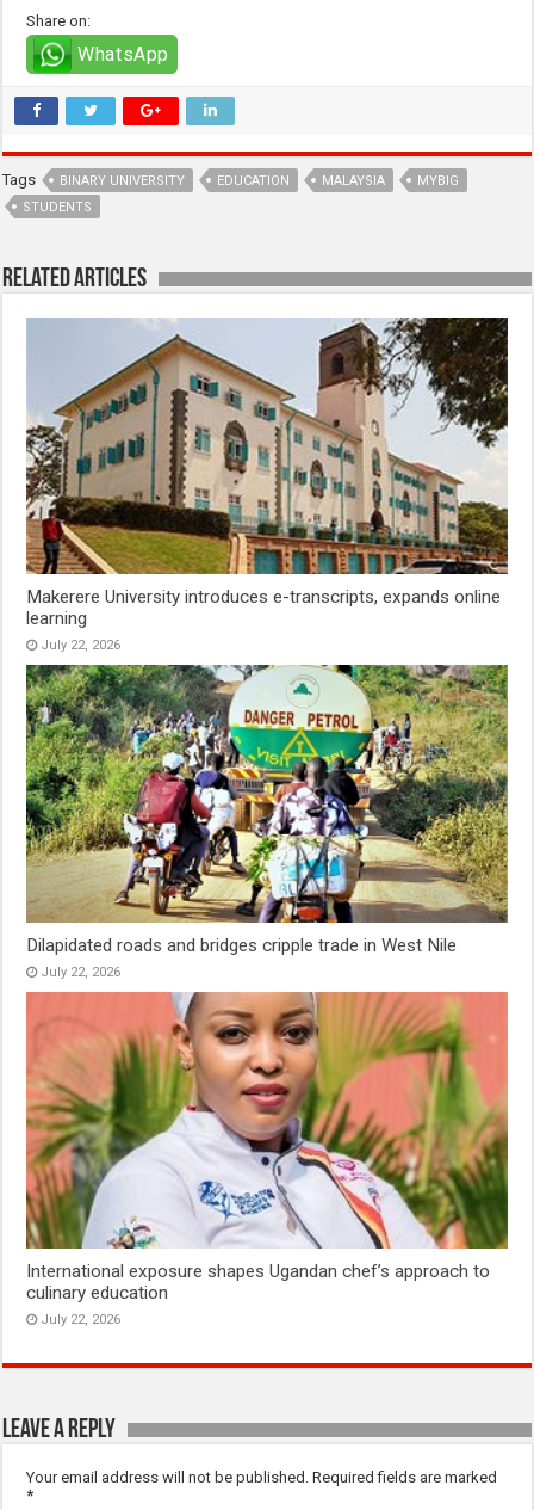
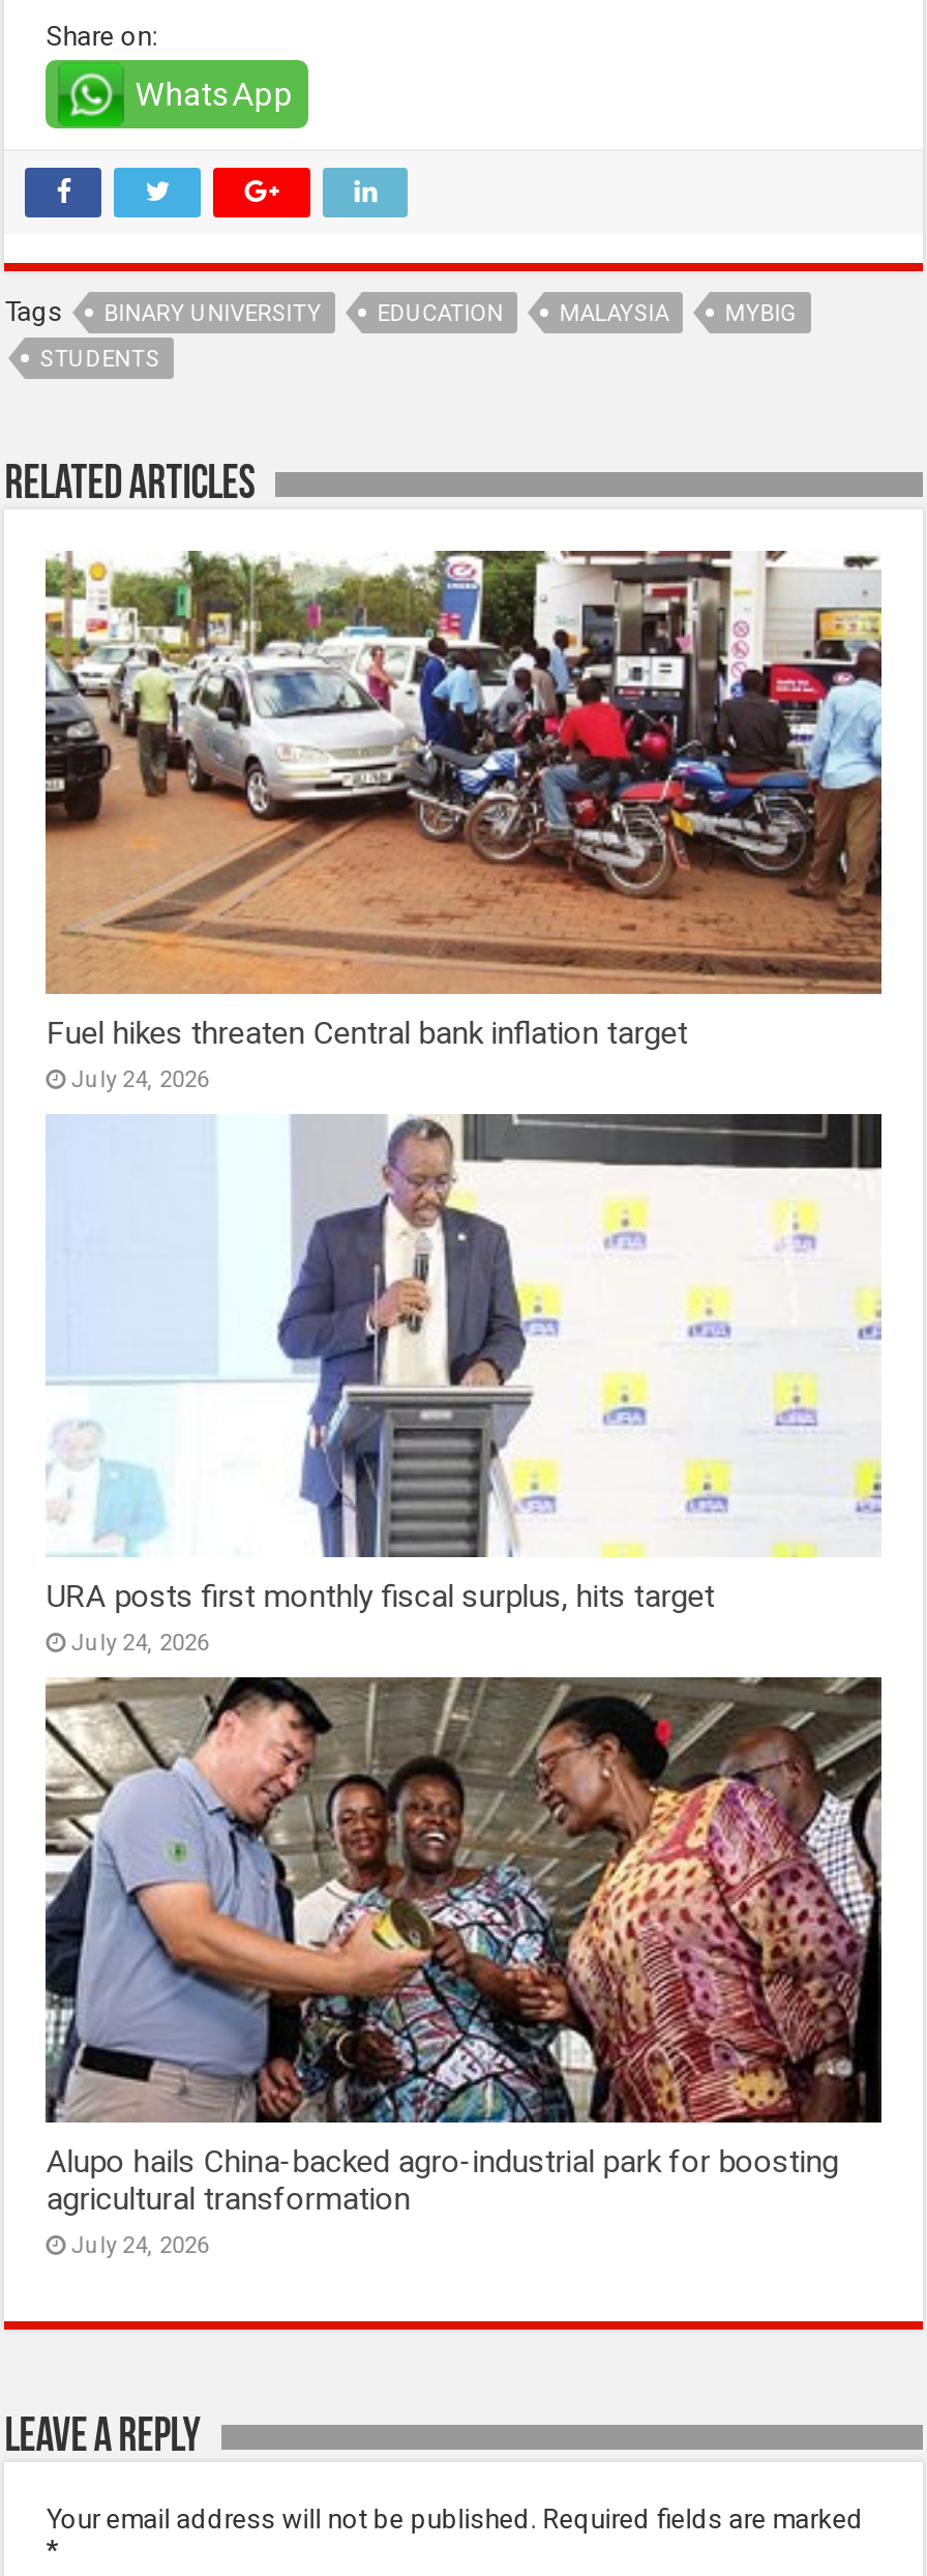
[26,316,509,653] [image] | Makerere University introduces e-transcripts, expands online | learning | July 22, 2026 -> [43,549,884,1093] [image] | Fuel hikes threaten Central bank inflation target | July 24, 2026
[25,664,509,980] [image] | Dilapidated roads and bridges cripple trade in West Nile | July 22, 2026 -> [46,1112,884,1658] [image] | URA posts first monthly fiscal surplus, hits target | July 24, 2026
[25,992,509,1327] [image] | International exposure shapes Ugandan chef’s approach to | culinary education | July 22, 2026 -> [43,1675,884,2260] [image] | Alupo hails China-backed agro-industrial park for boosting | agricultural transformation | July 24, 2026

